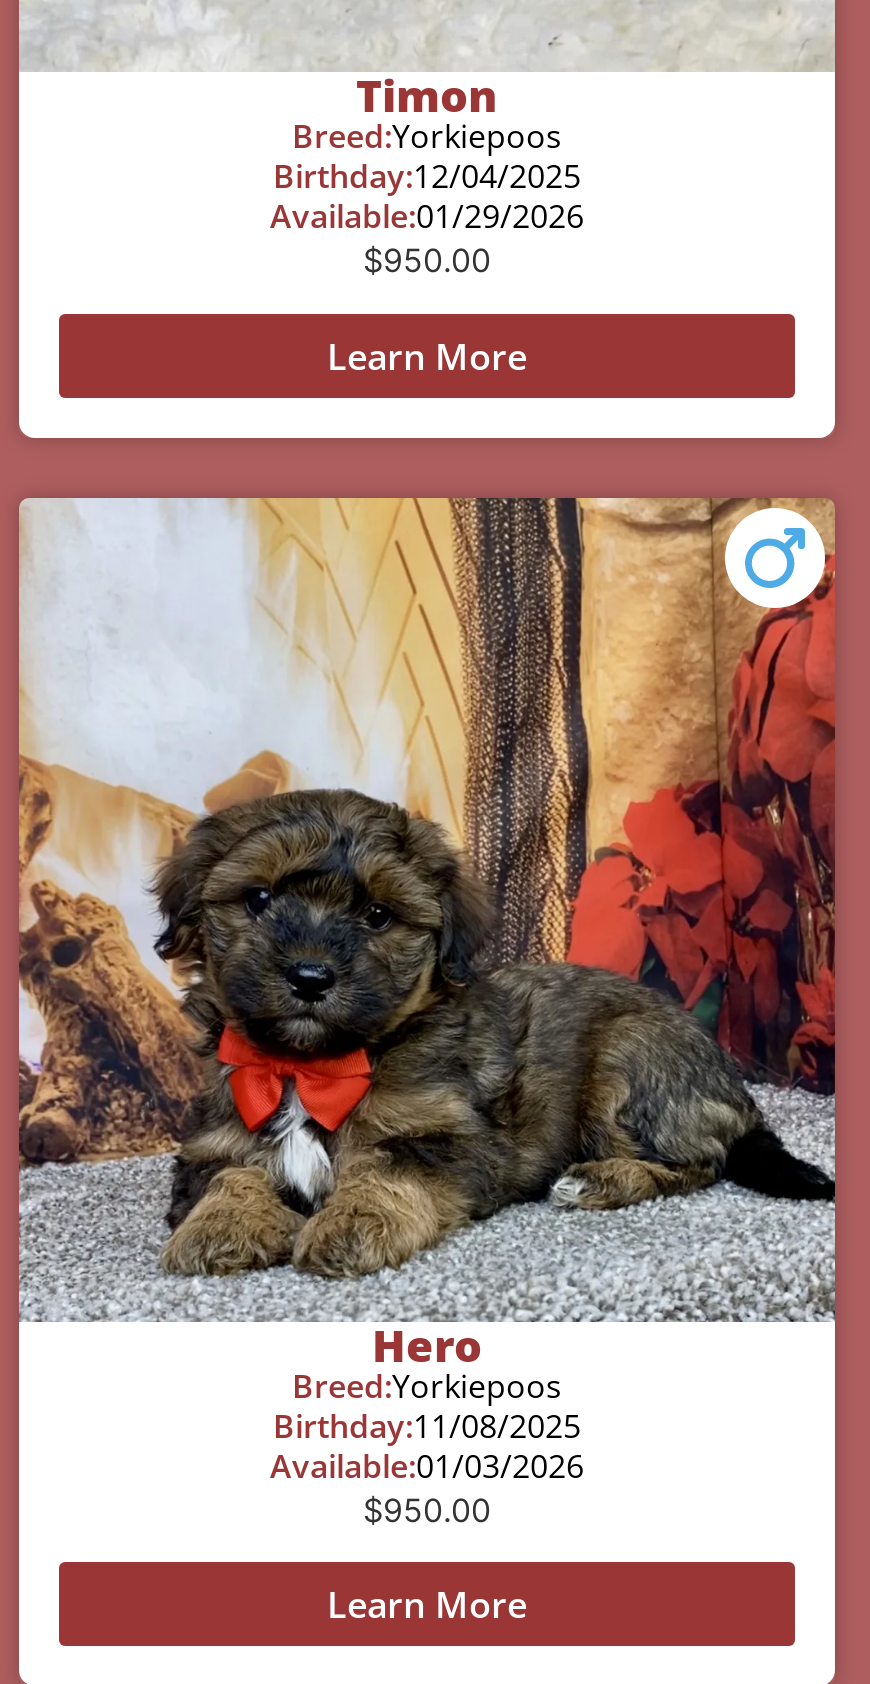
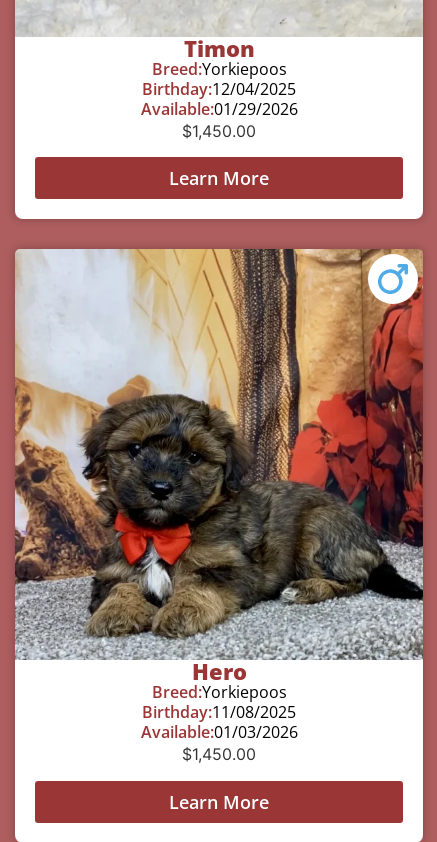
[363,241,491,281] $950.00 -> [182,121,256,141] $1,450.00
[363,1490,491,1530] $950.00 -> [182,744,256,764] $1,450.00

